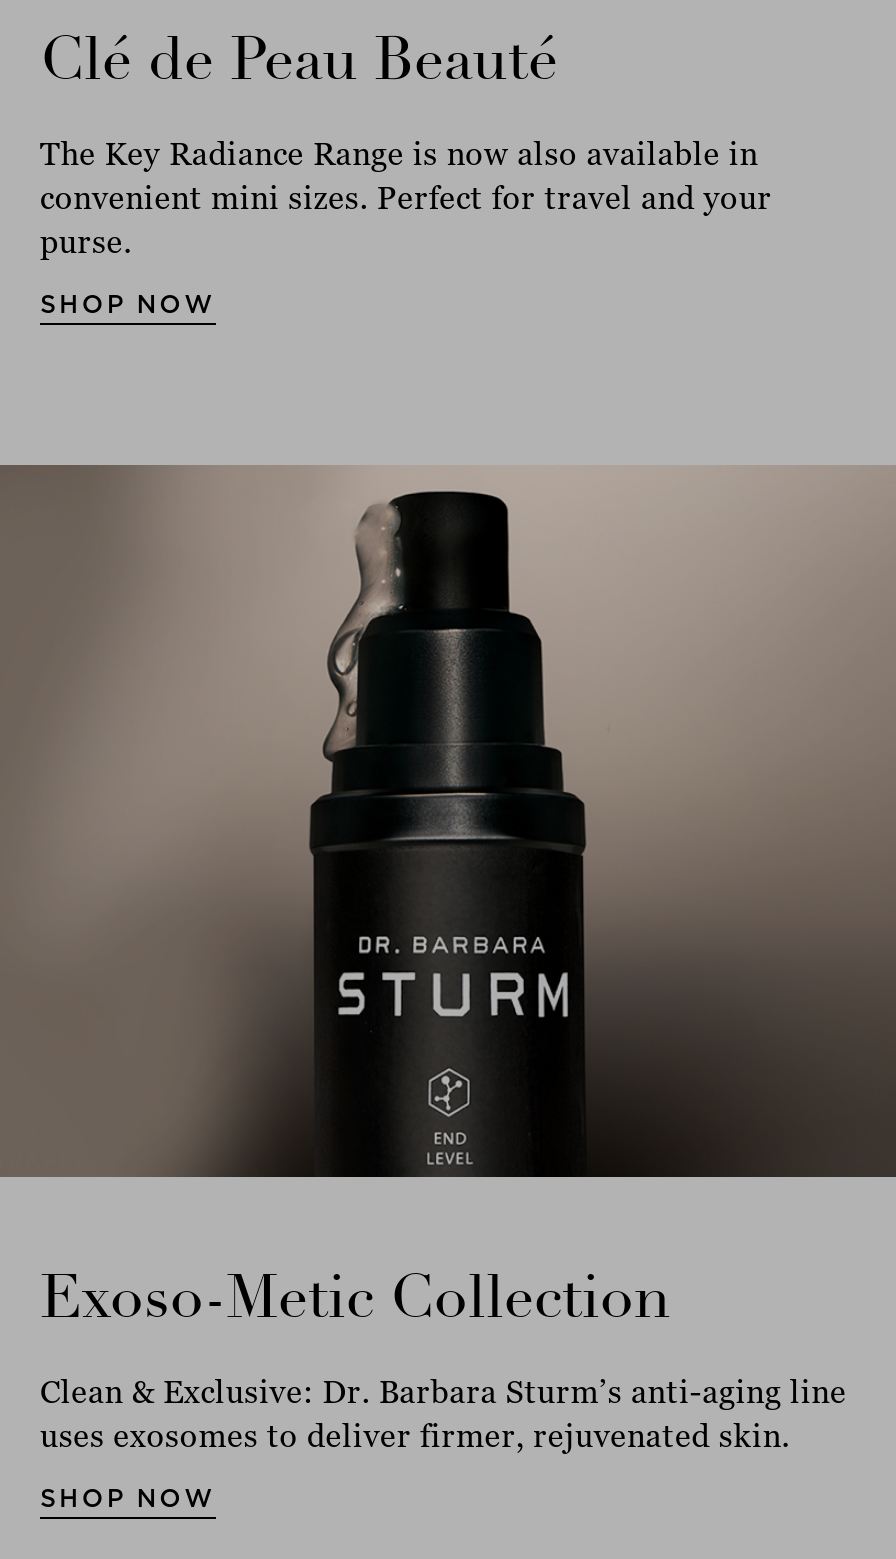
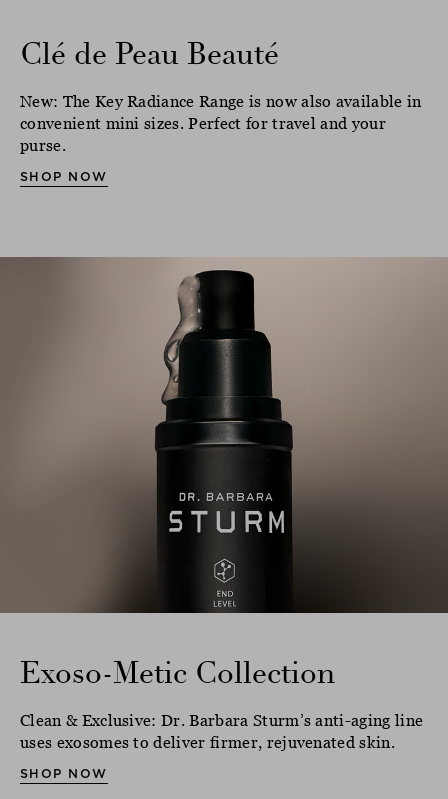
[40,135,758,171] The Key Radiance Range is now also available in -> [20,92,422,110] New: The Key Radiance Range is now also available in

